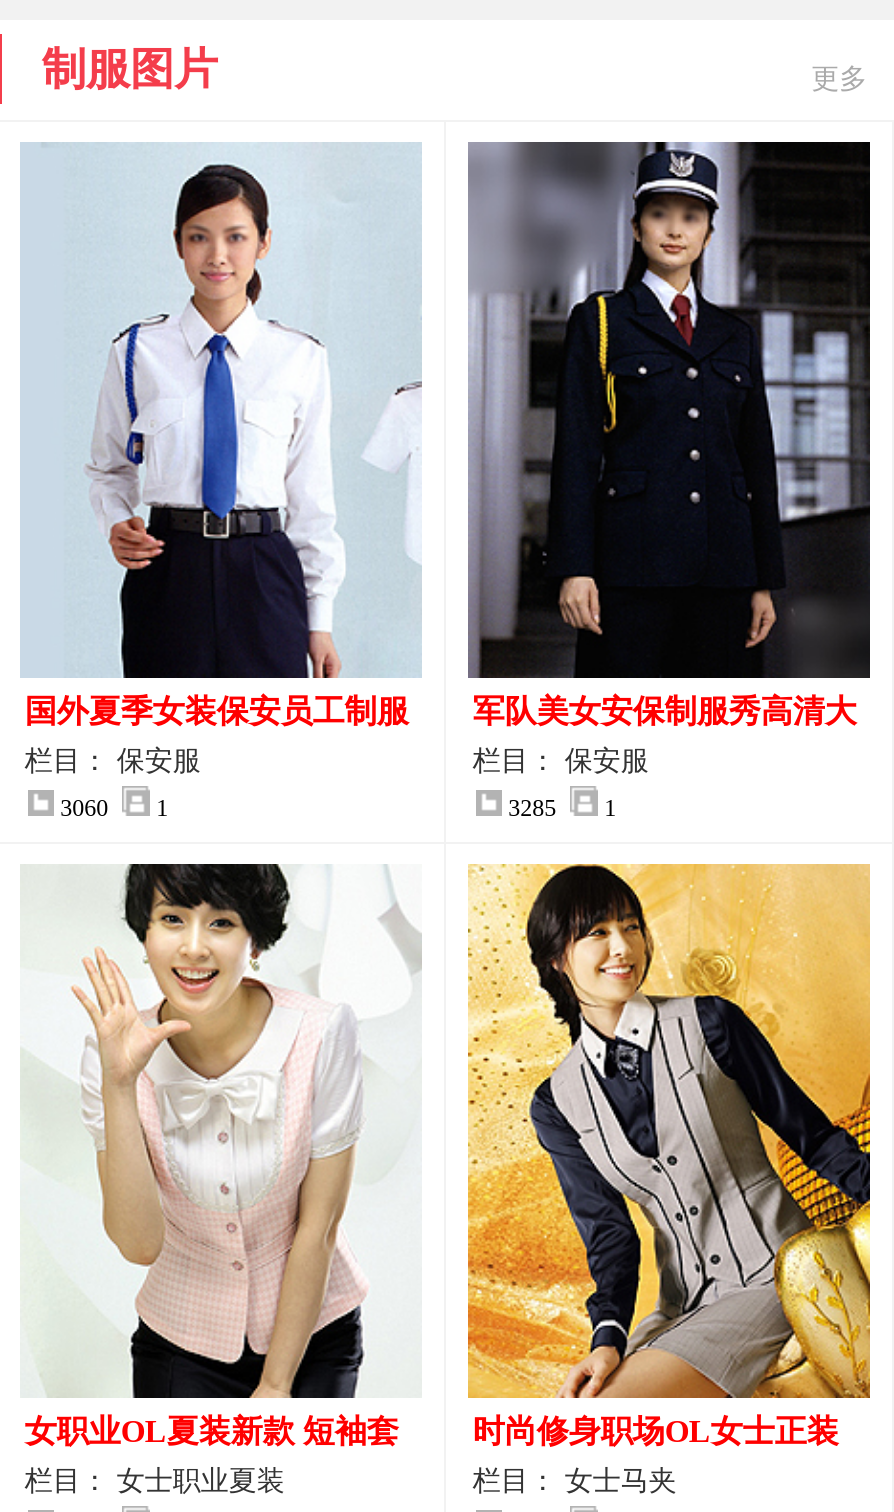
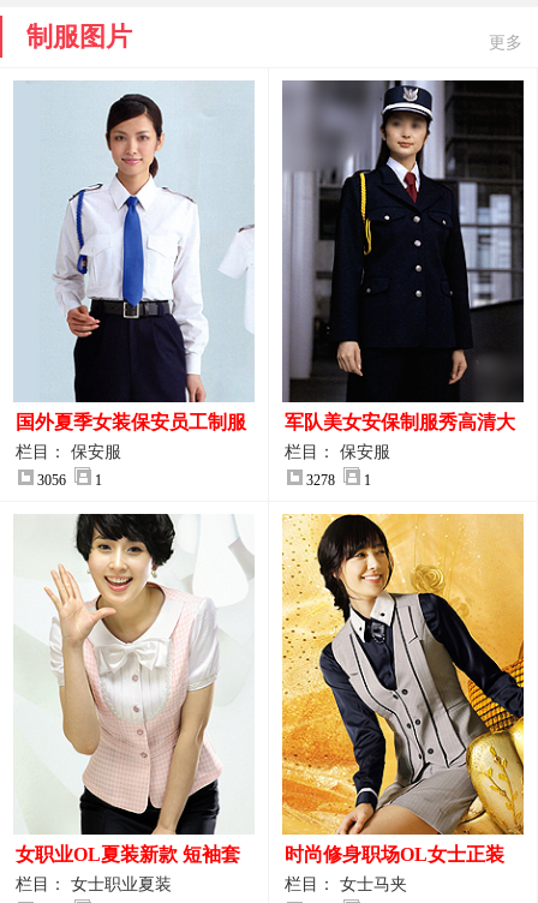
[54,794,168,822] 3060 1 -> [34,472,102,488] 3056 1
[502,794,616,822] 3285 1 -> [303,472,371,488] 3278 1

